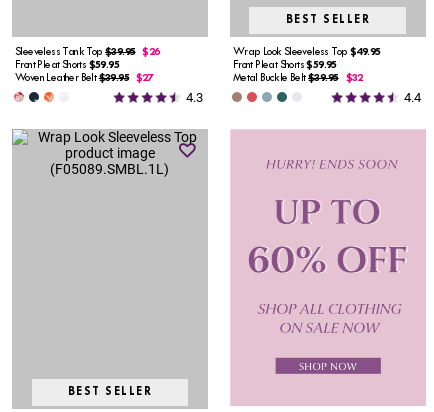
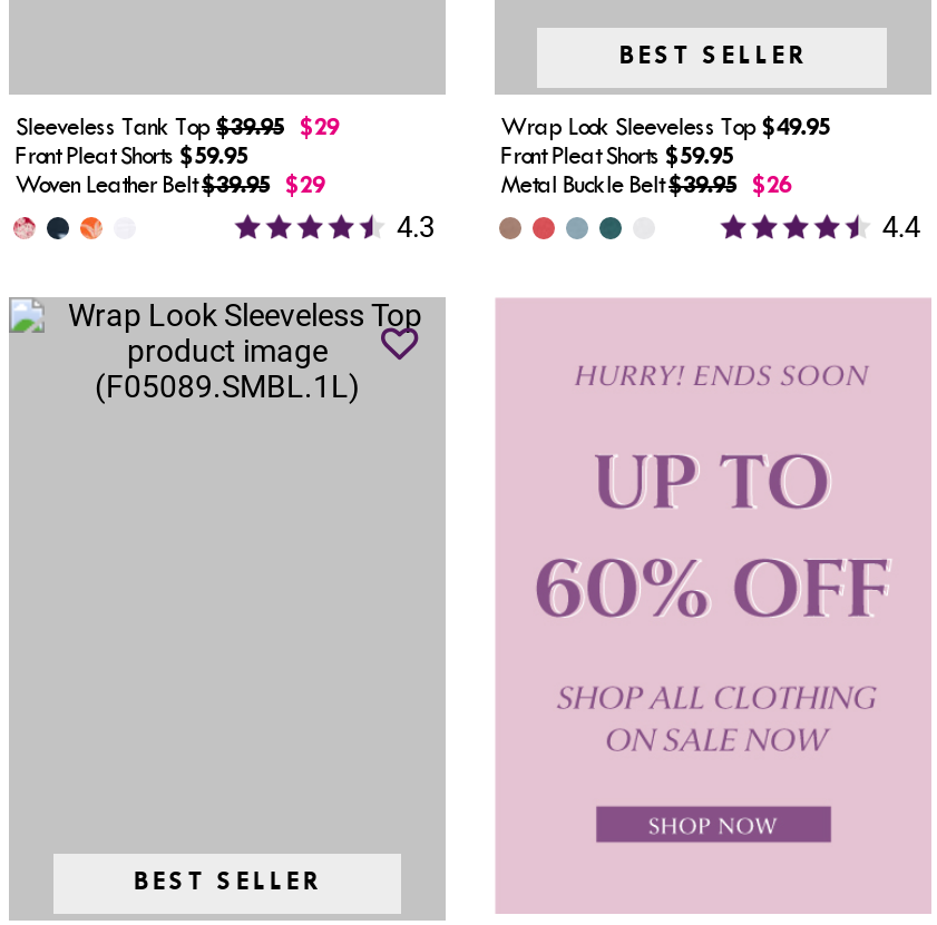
[15,47,160,57] Sleeveless Tank Top $39.95 $26 -> [15,116,338,139] Sleeveless Tank Top $39.95 $29
[15,73,153,83] Woven Leather Belt $39.95 $27 -> [15,174,324,197] Woven Leather Belt $39.95 $29
[233,73,363,83] Metal Buckle Belt $39.95 $32 -> [501,174,790,197] Metal Buckle Belt $39.95 $26

